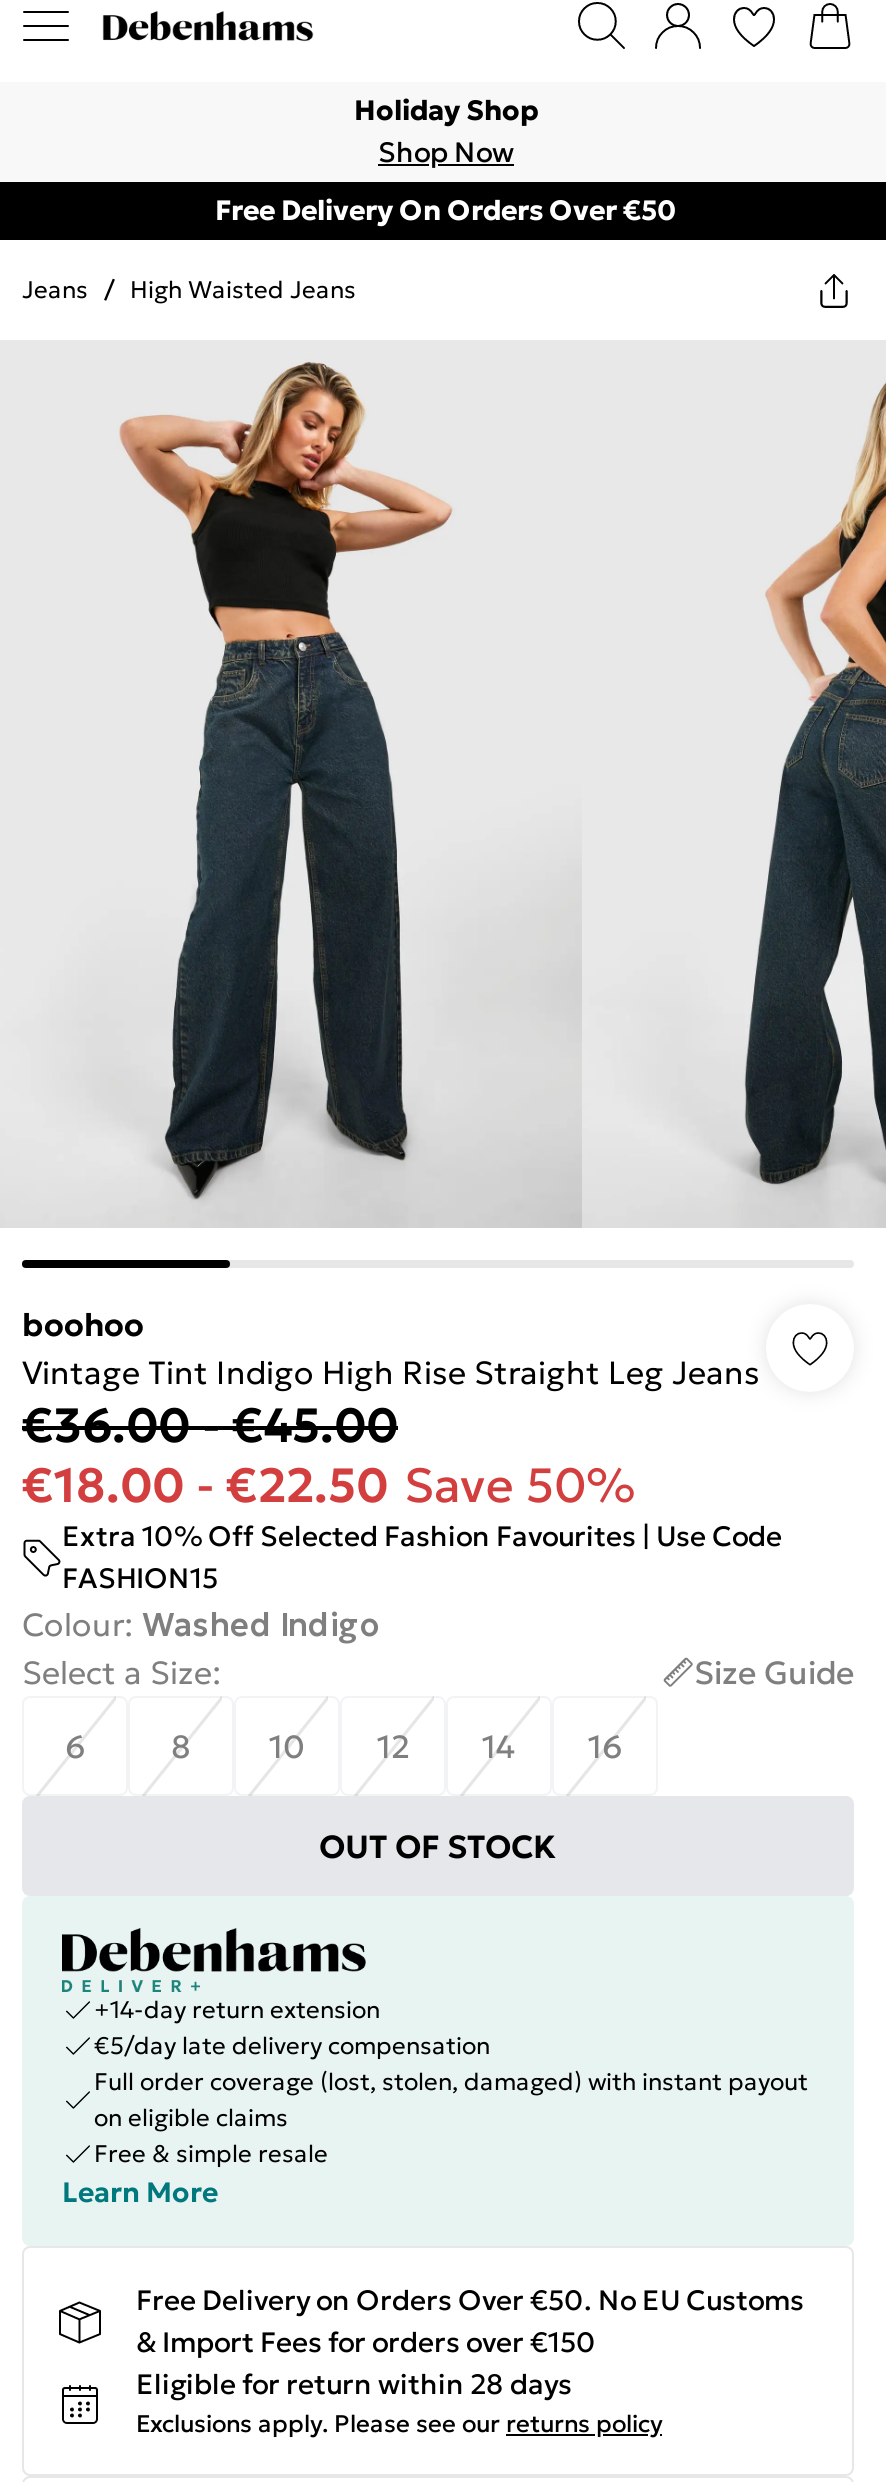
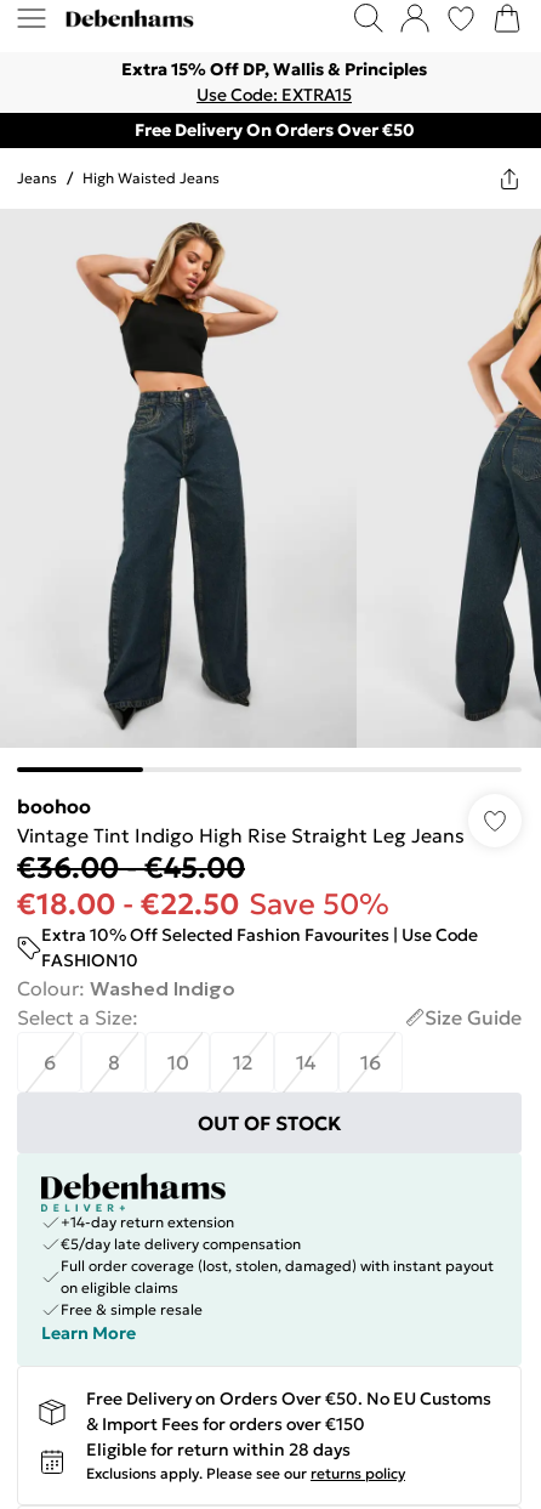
[354,92,538,170] Holiday Shop | Shop Now -> [121,58,427,106] Extra 15% Off DP, Wallis & Principles | Use Code: EXTRA15
[62,1560,218,1596] FASHION15 -> [41,949,138,971] FASHION10

